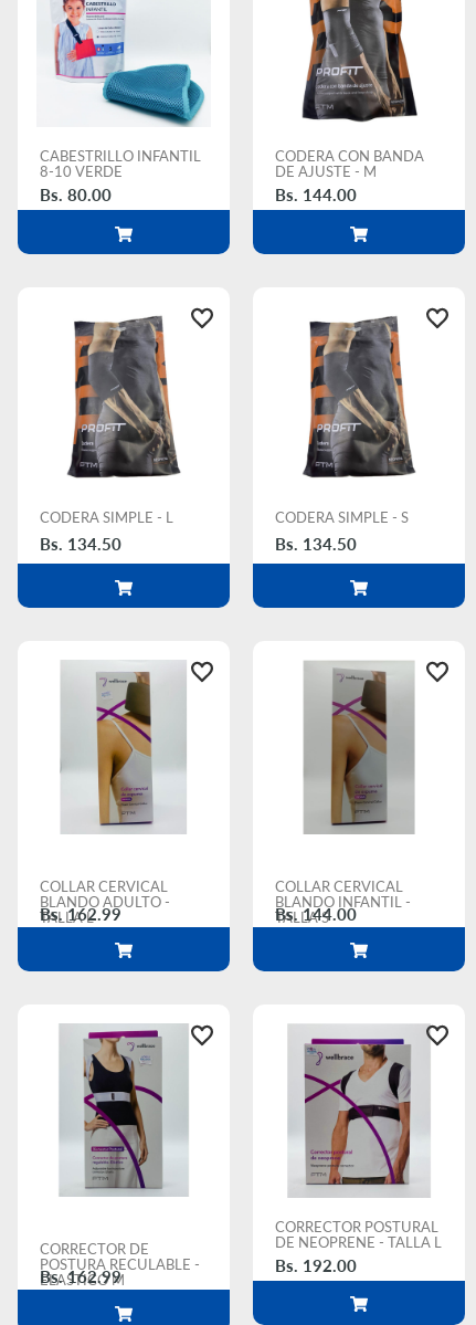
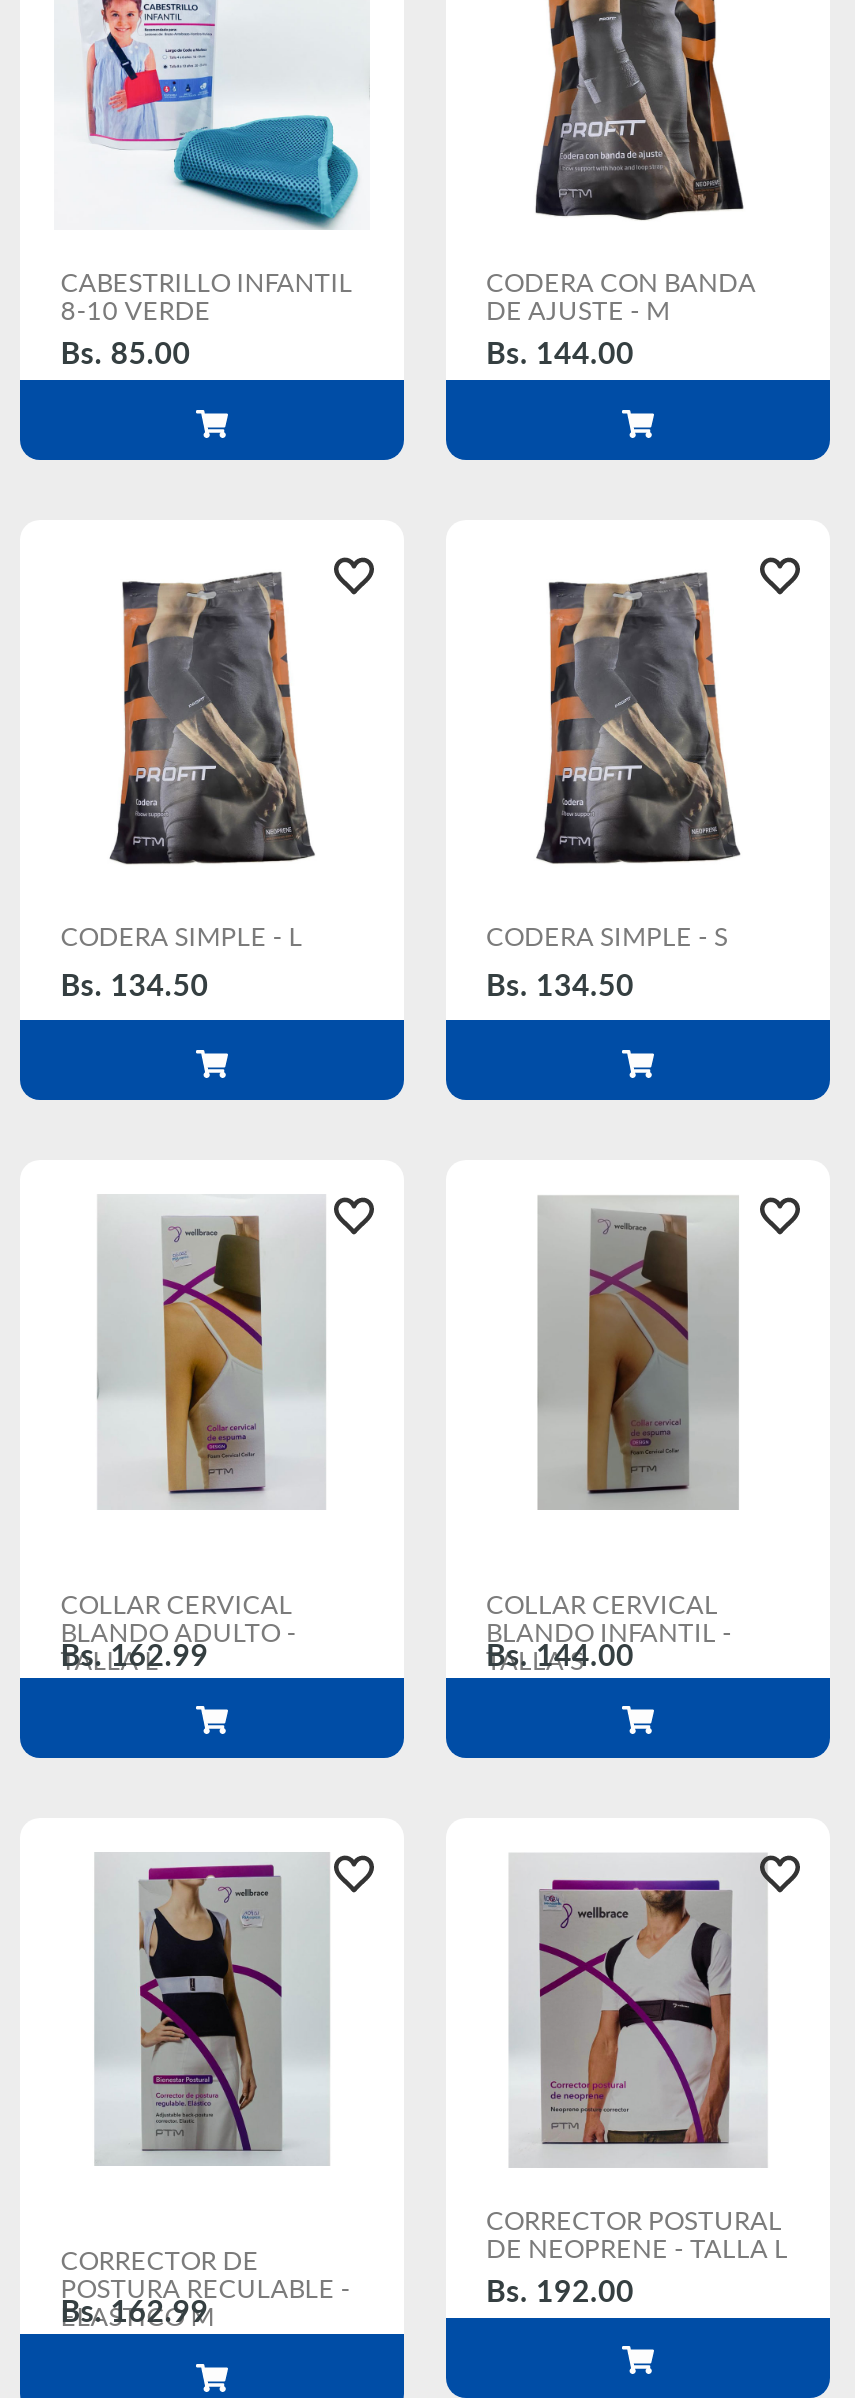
[40,183,112,206] Bs. 80.00 -> [60,330,190,372] Bs. 85.00

